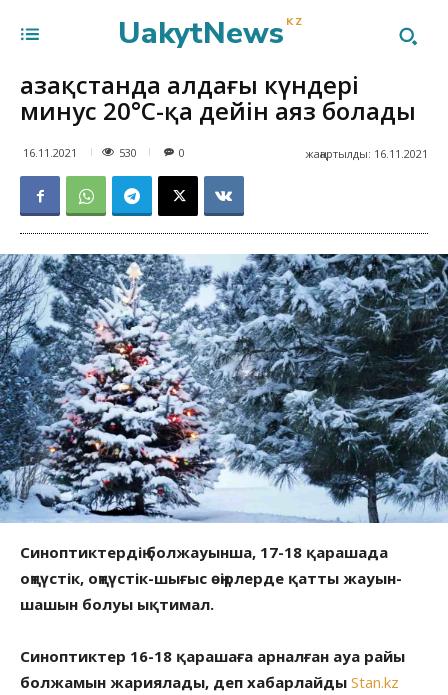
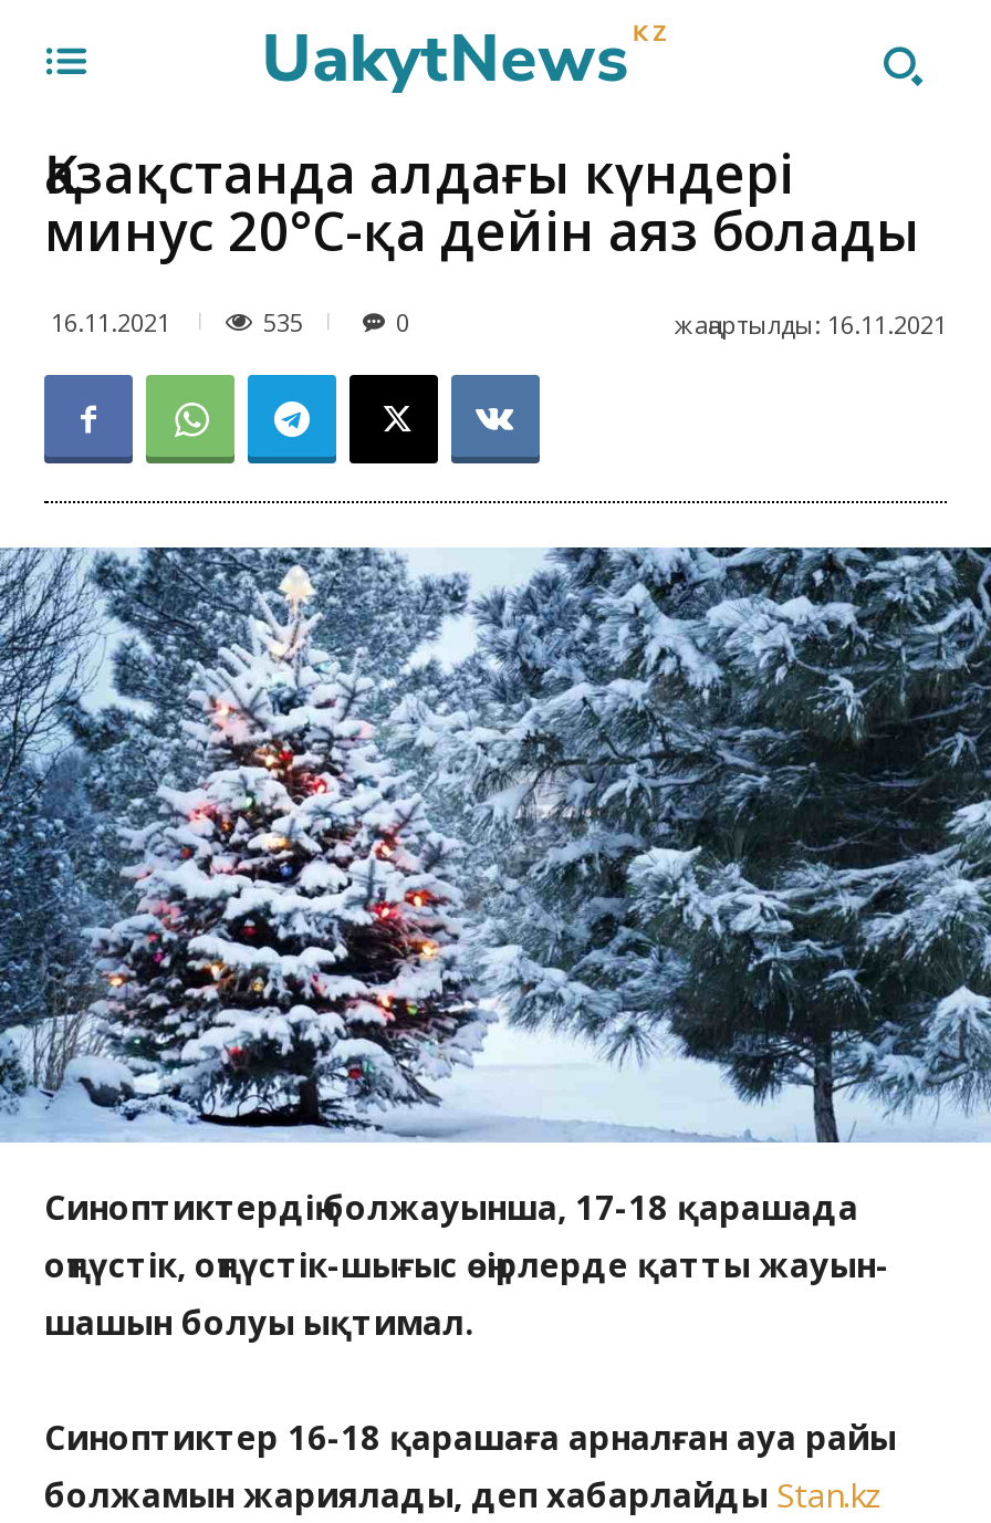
[119,144,137,159] 530 -> [263,305,303,338] 535

